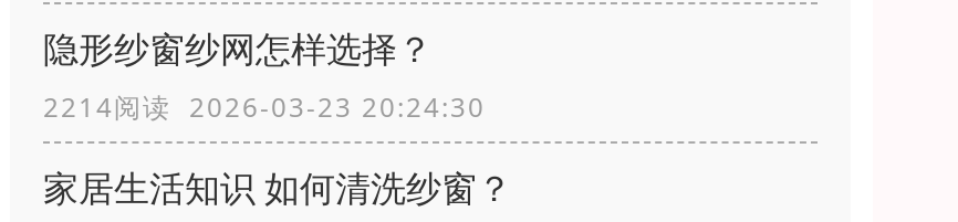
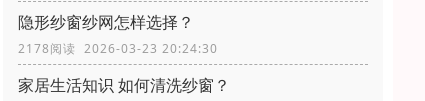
[43,89,486,126] 2214阅读 2026-03-23 20:24:30 -> [18,40,218,57] 2178阅读 2026-03-23 20:24:30

